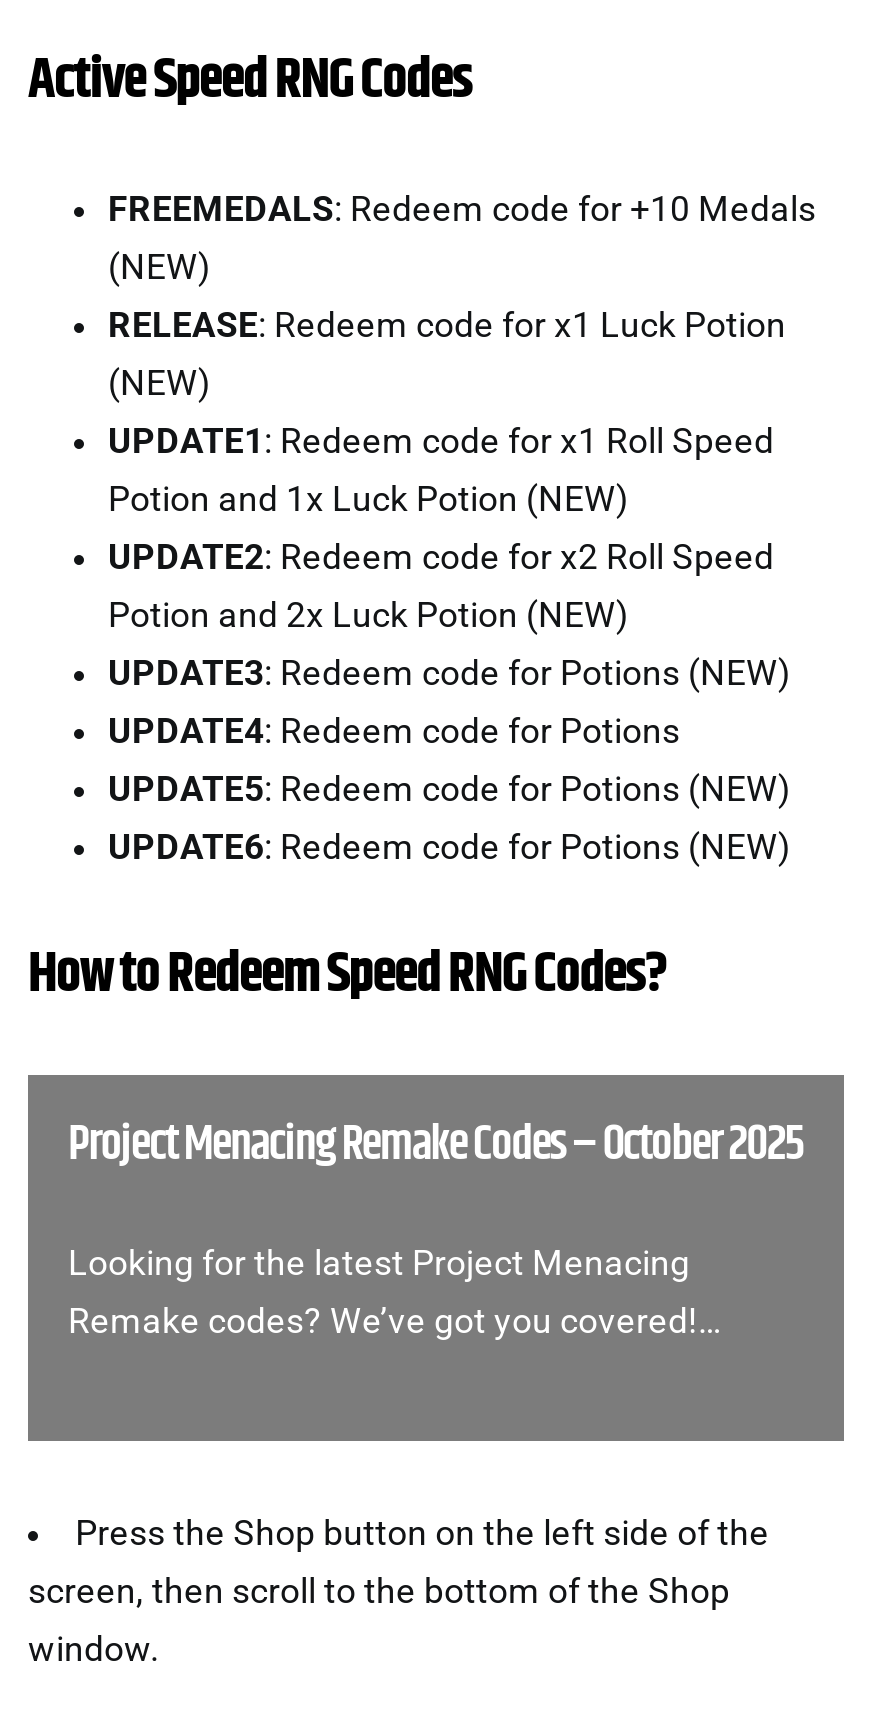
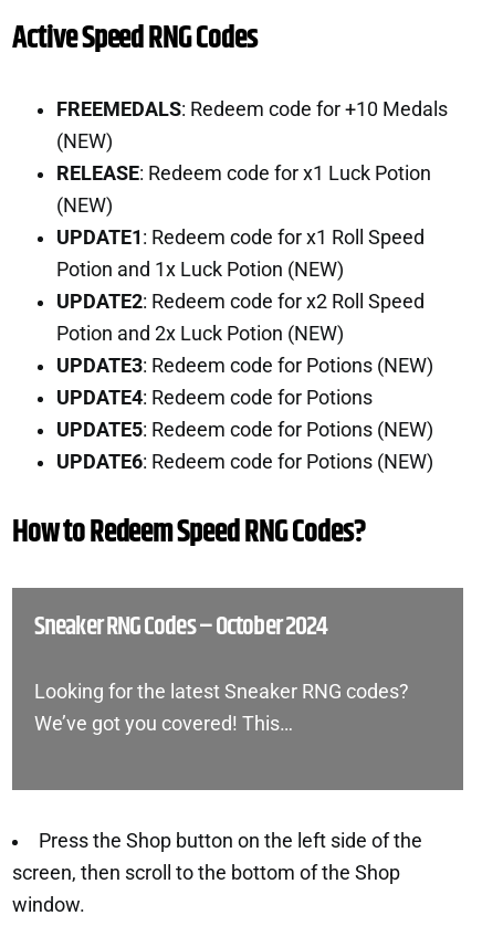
[68,1108,803,1180] Project Menacing Remake Codes – October 2025 -> [34,606,327,646] Sneaker RNG Codes – October 2024
[68,1242,722,1340] Looking for the latest Project Menacing | Remake codes? We’ve got you covered!… -> [34,680,409,734] Looking for the latest Sneaker RNG codes? | We’ve got you covered! This…

